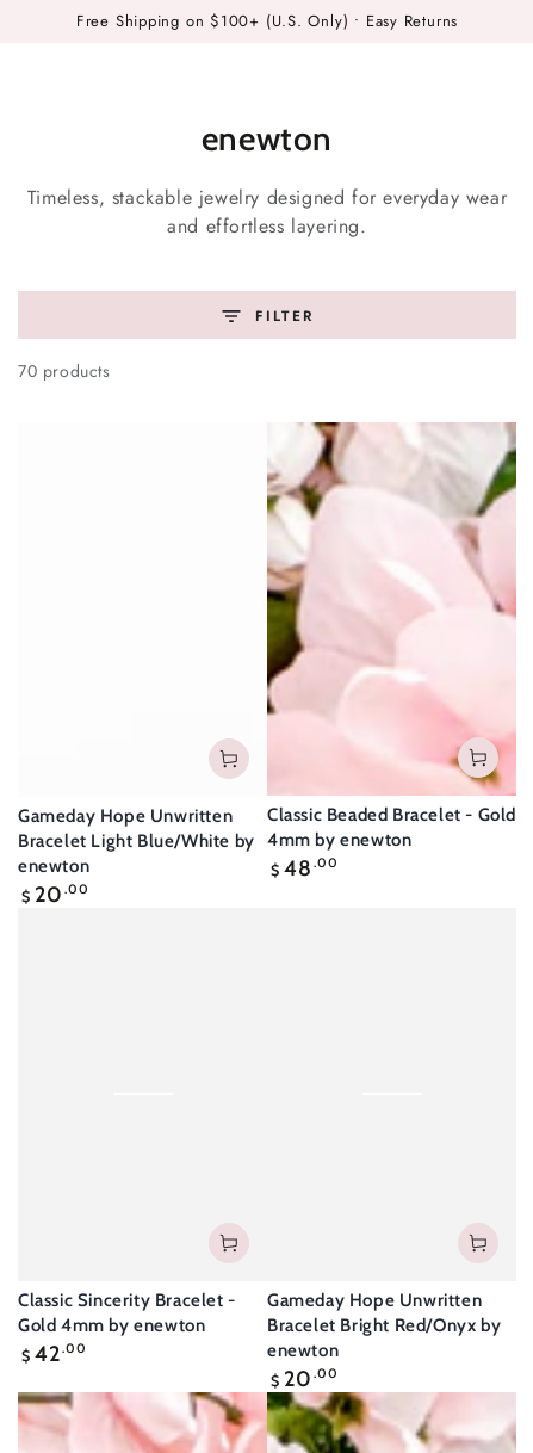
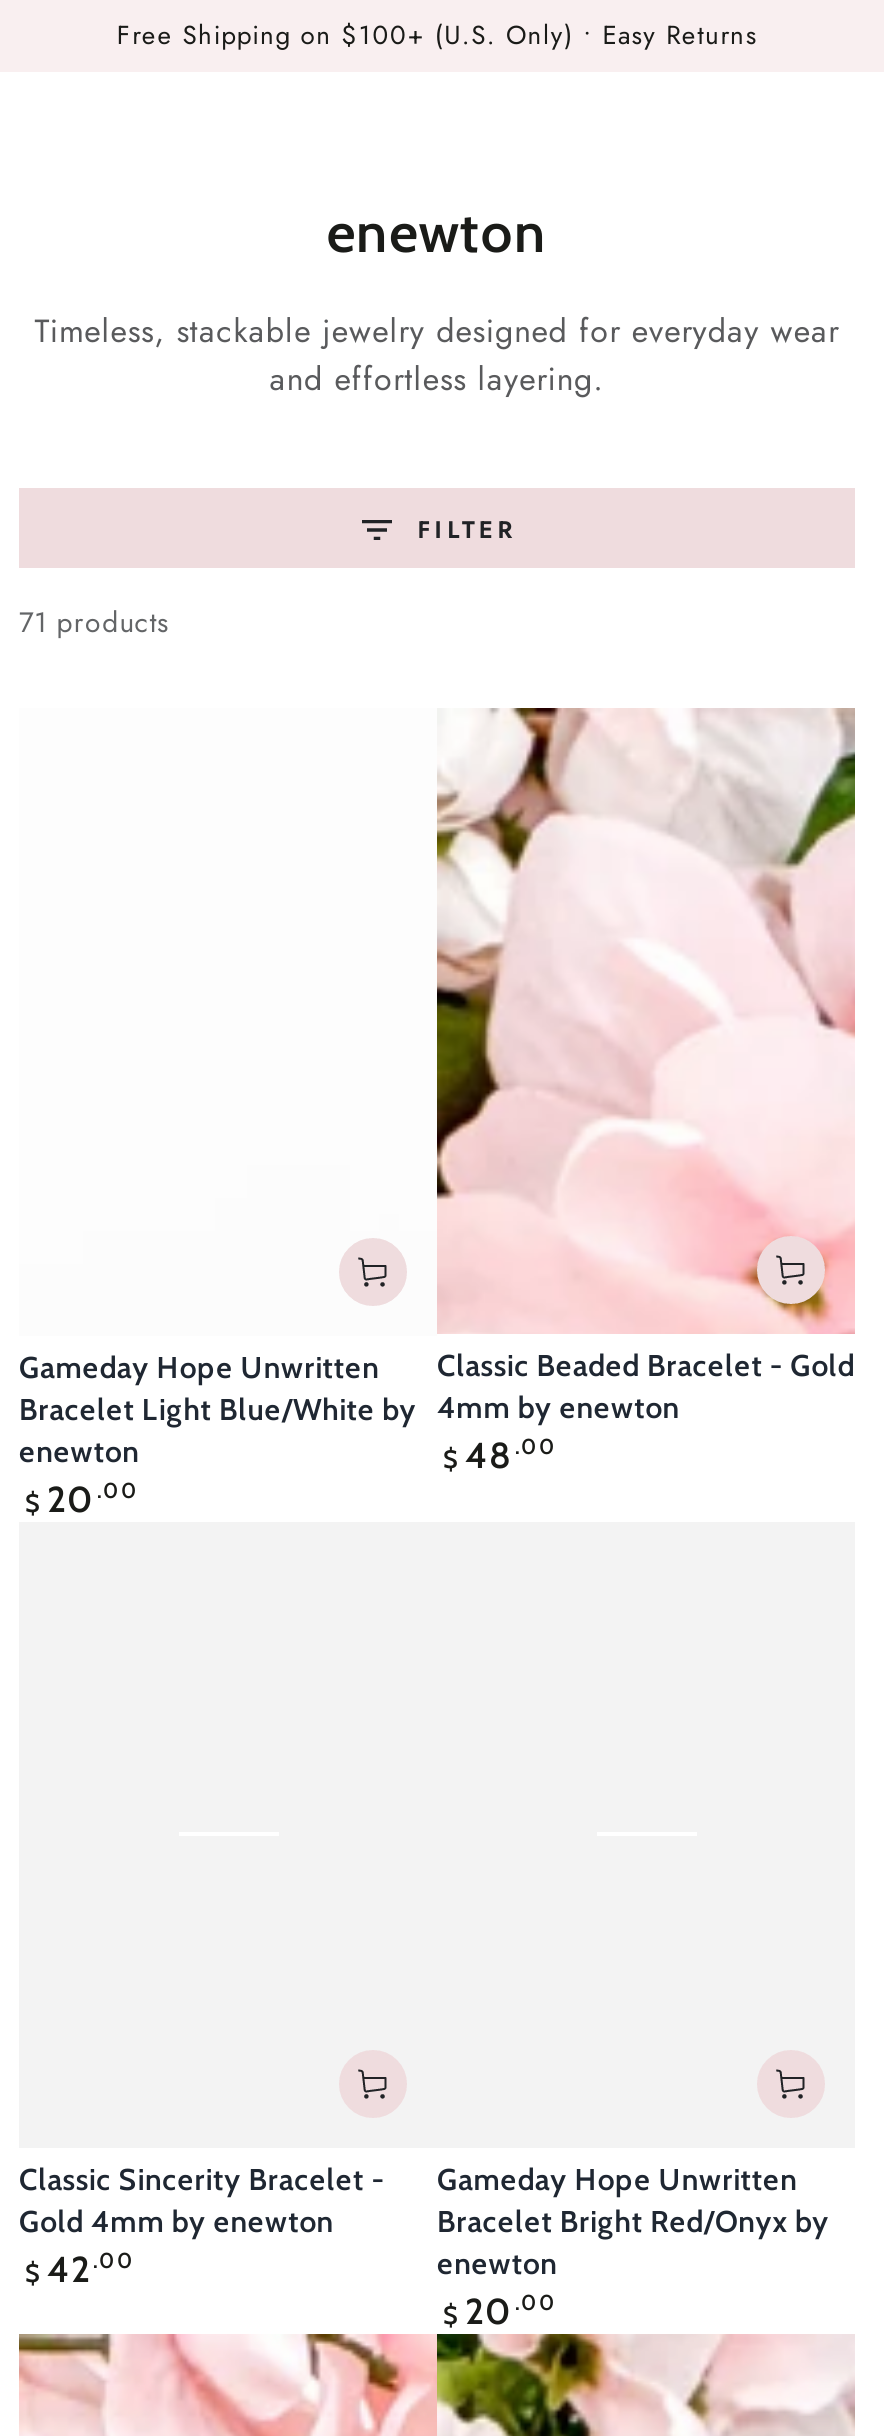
[18,359,110,383] 70 products -> [19,602,170,642] 71 products

